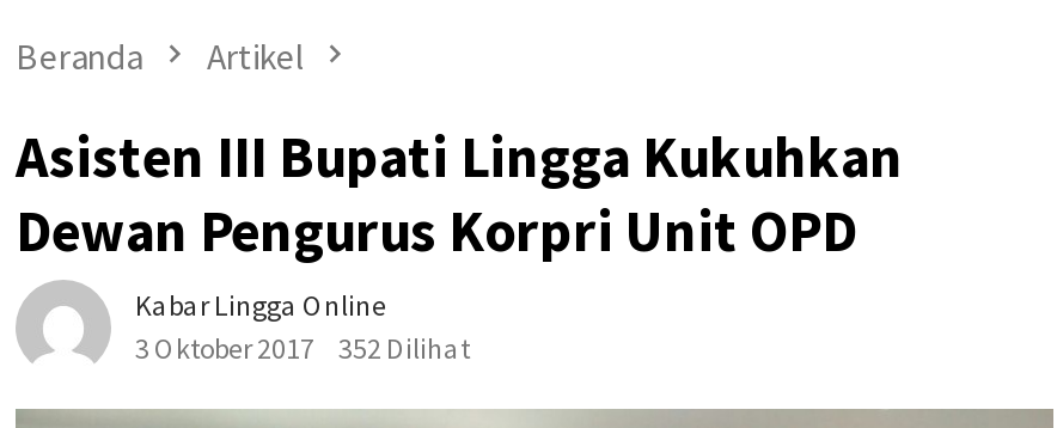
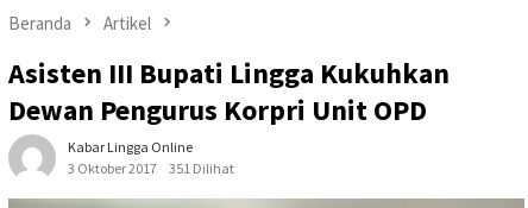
[135,331,470,367] 3 Oktober 2017 352 Dilihat -> [68,160,234,178] 3 Oktober 2017 351 Dilihat

